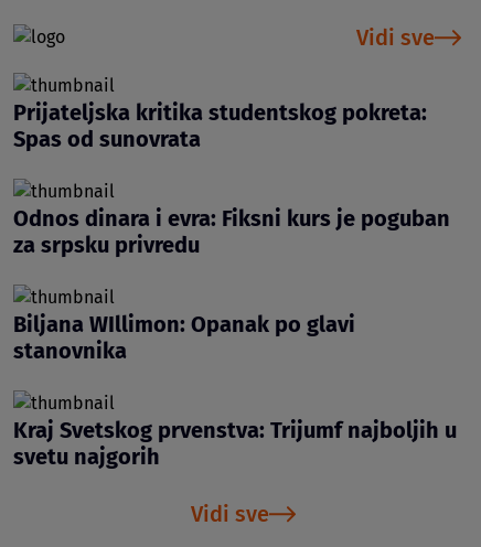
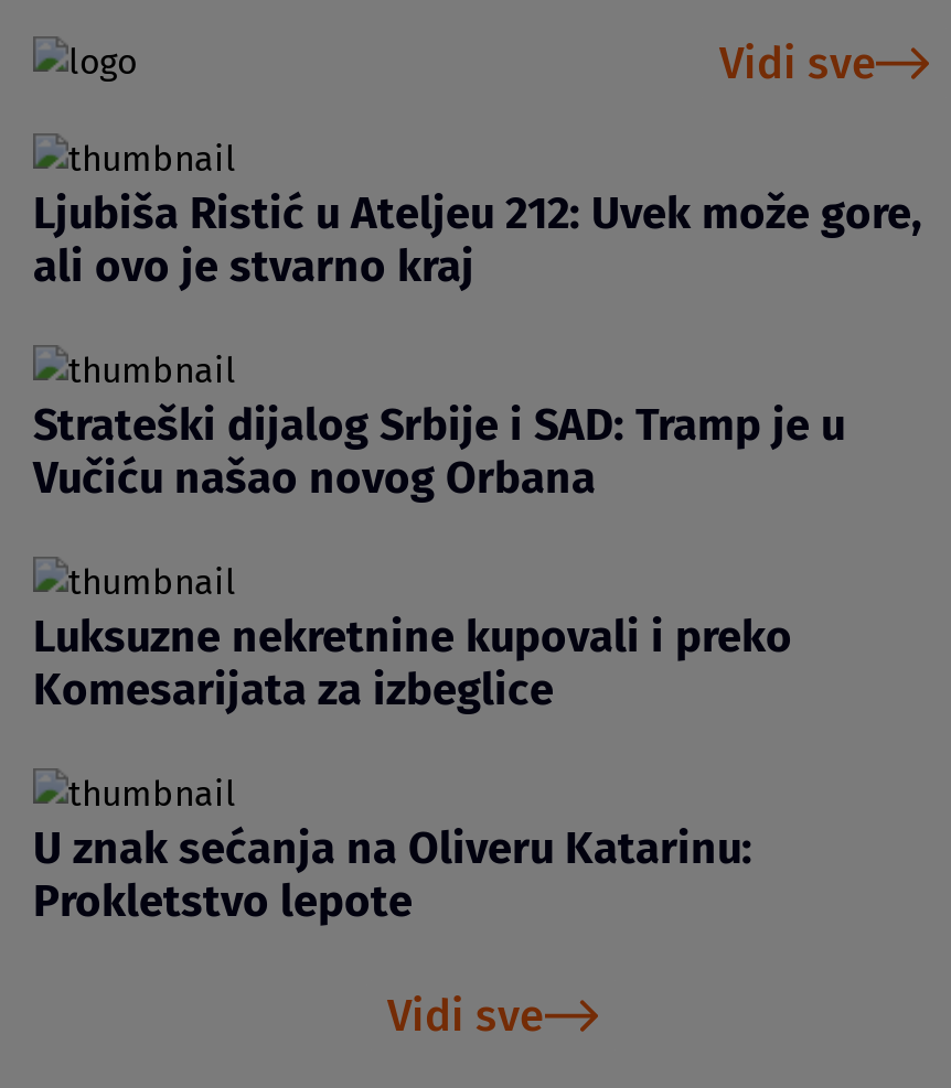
[13,99,427,152] Prijateljska kritika studentskog pokreta: | Spas od sunovrata -> [33,185,922,291] Ljubiša Ristić u Ateljeu 212: Uvek može gore, | ali ovo je stvarno kraj
[13,205,450,258] Odnos dinara i evra: Fiksni kurs je poguban | za srpsku privredu -> [33,397,845,503] Strateški dijalog Srbije i SAD: Tramp je u | Vučiću našao novog Orbana
[13,311,355,364] Biljana WIllimon: Opanak po glavi | stanovnika -> [33,609,792,715] Luksuzne nekretnine kupovali i preko | Komesarijata za izbeglice
[13,417,457,470] Kraj Svetskog prvenstva: Trijumf najboljih u | svetu najgorih -> [33,820,752,926] U znak sećanja na Oliveru Katarinu: | Prokletstvo lepote

